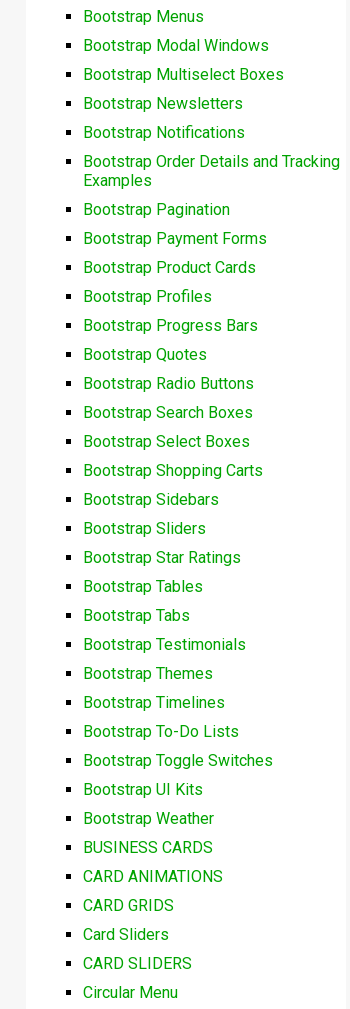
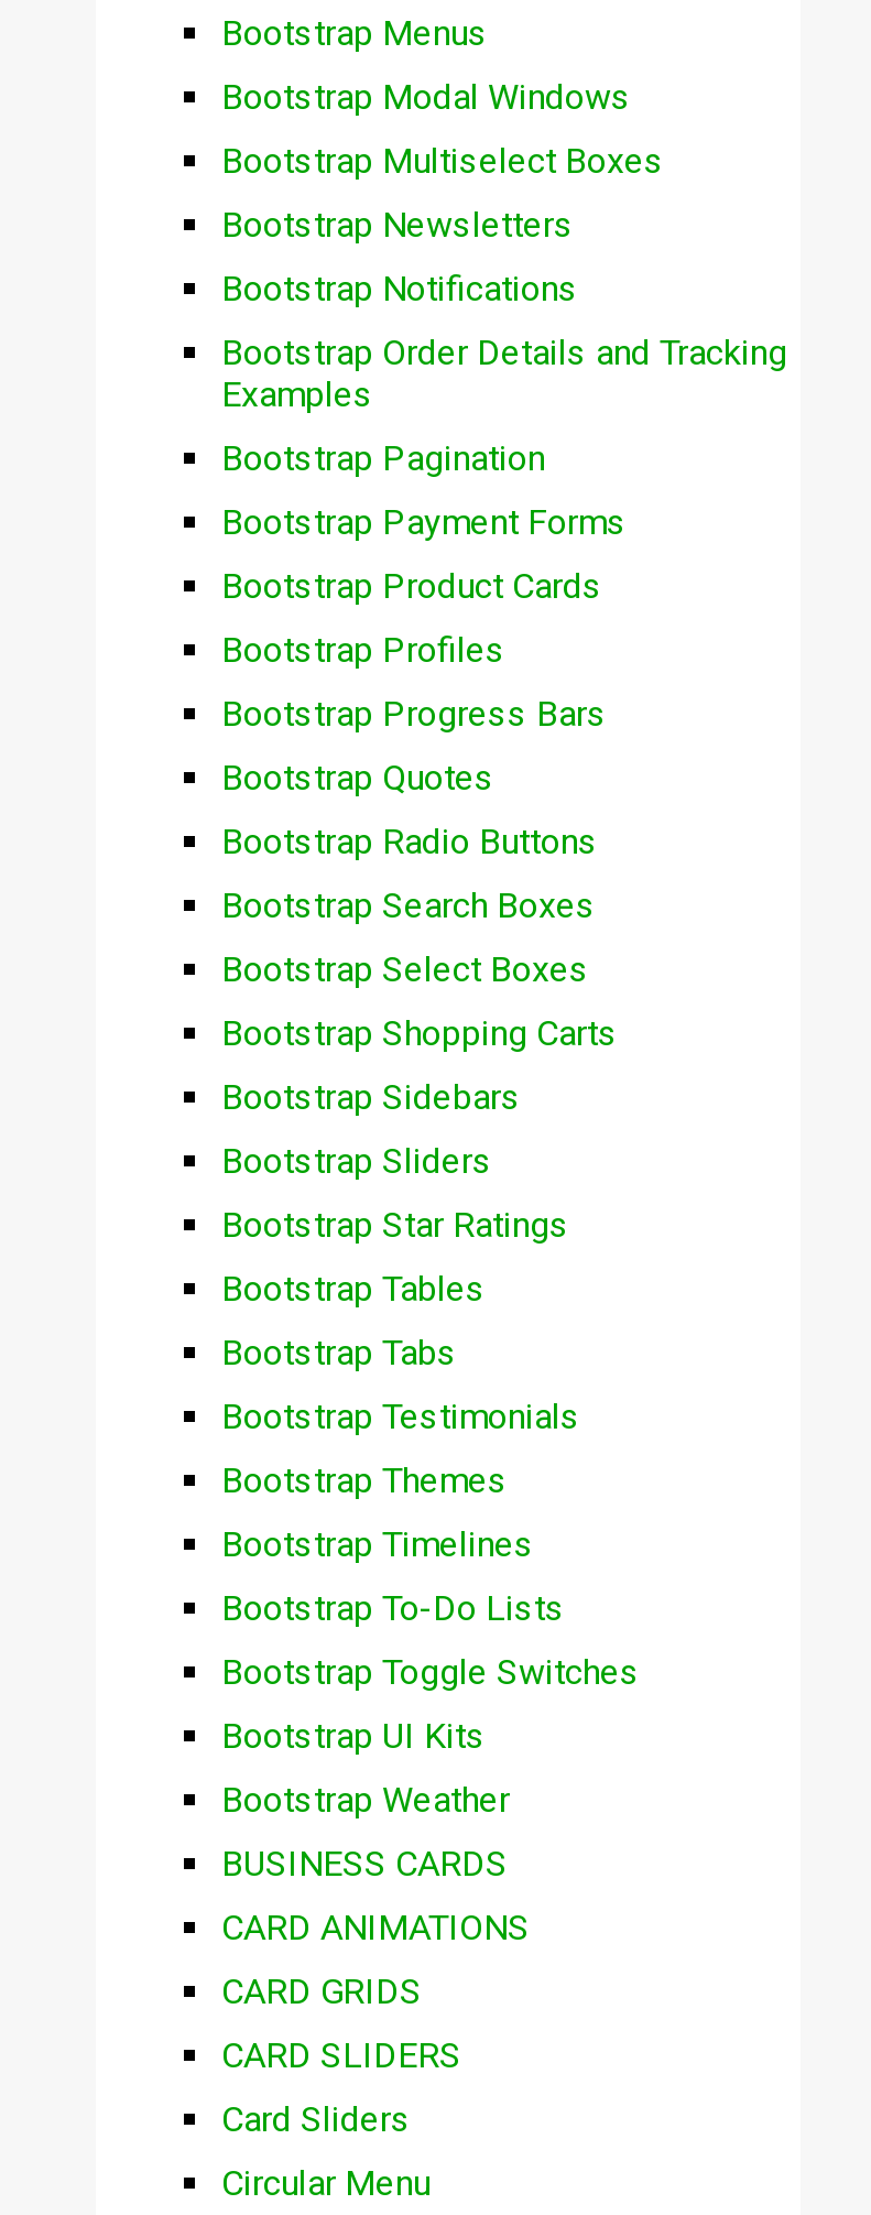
moved [83,925,169,944] -> [221,2098,411,2140]: Card Sliders
moved [83,954,192,973] -> [221,2035,461,2076]: CARD SLIDERS

